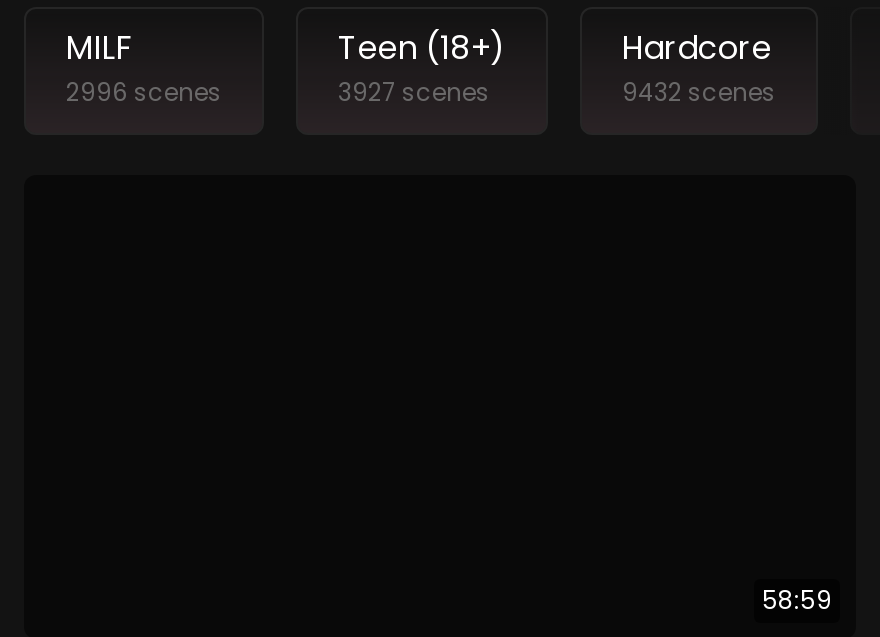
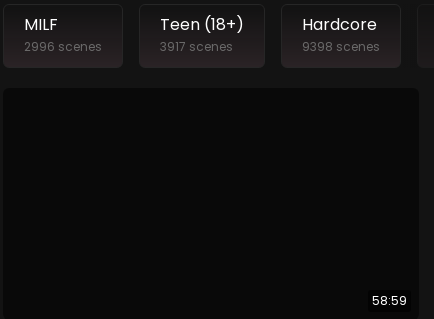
[338,76,490,110] 3927 scenes -> [160,38,233,55] 3917 scenes
[622,76,776,110] 9432 scenes -> [302,38,380,55] 9398 scenes

